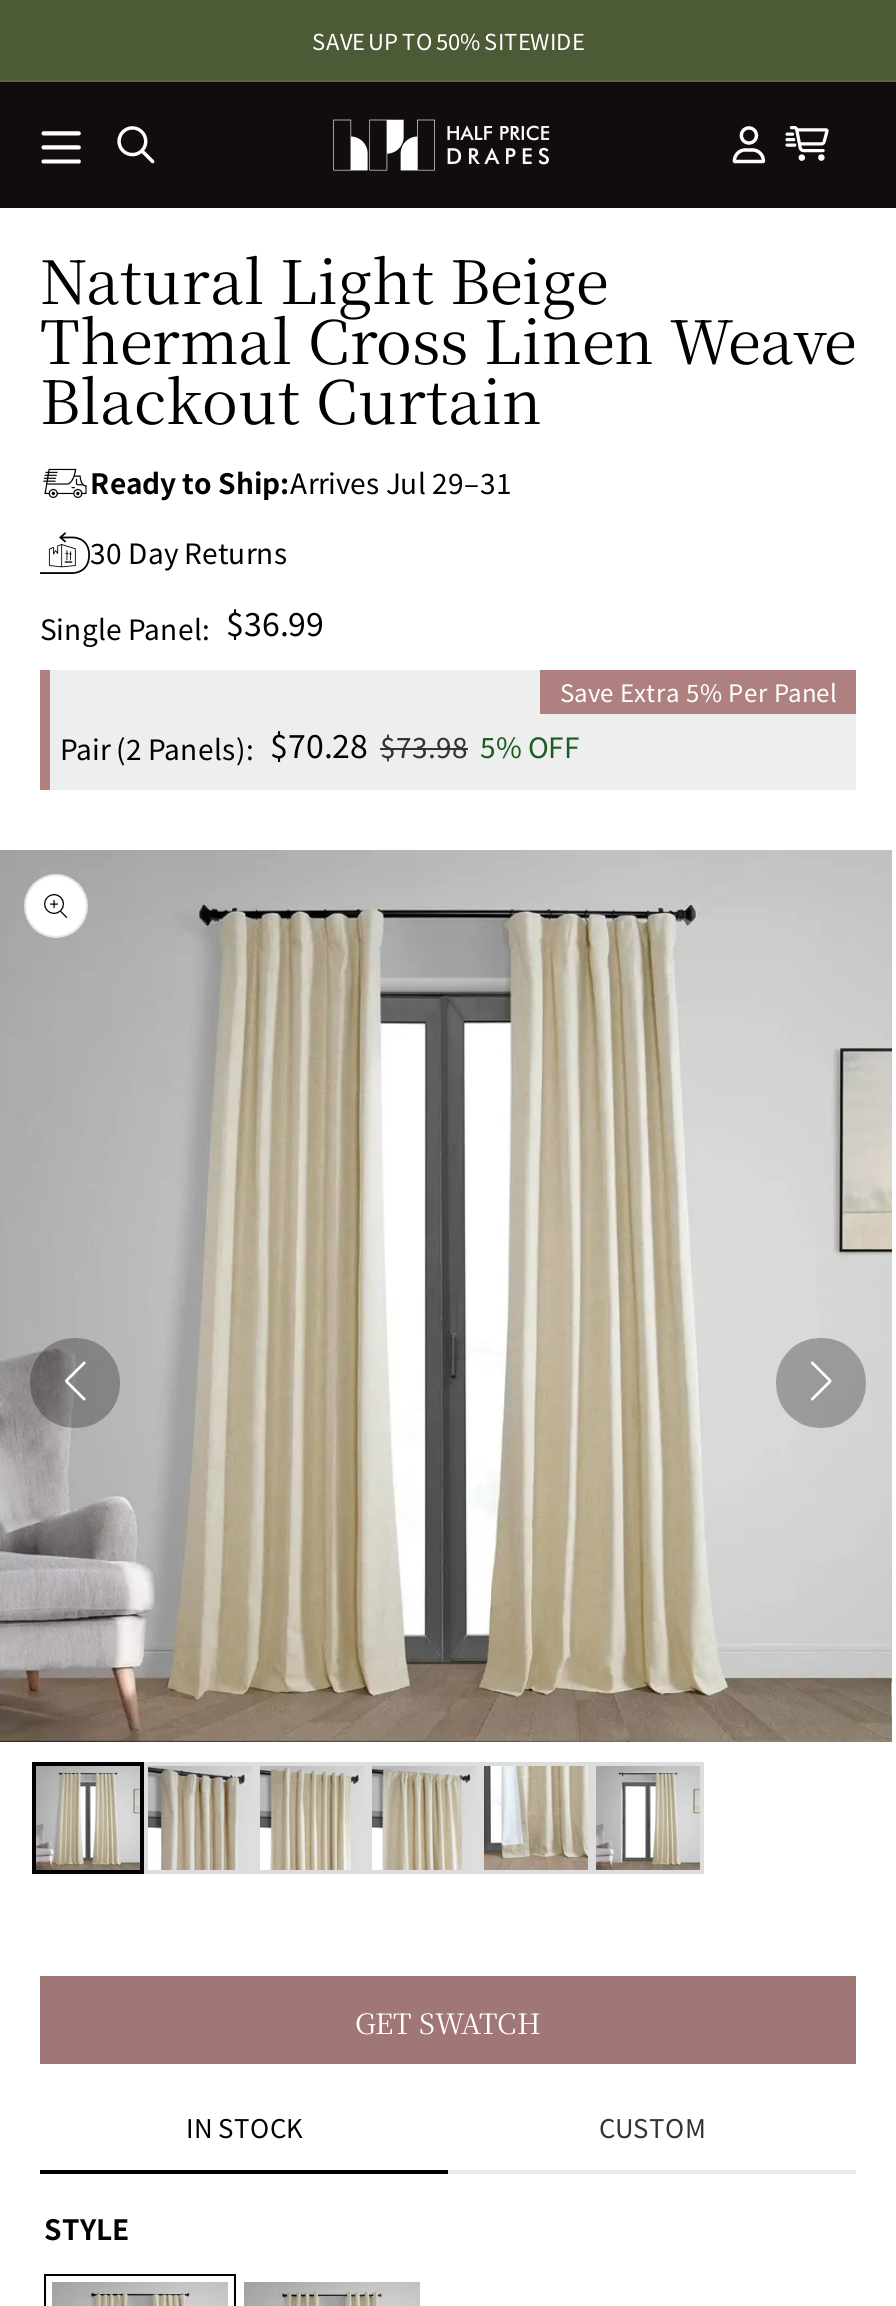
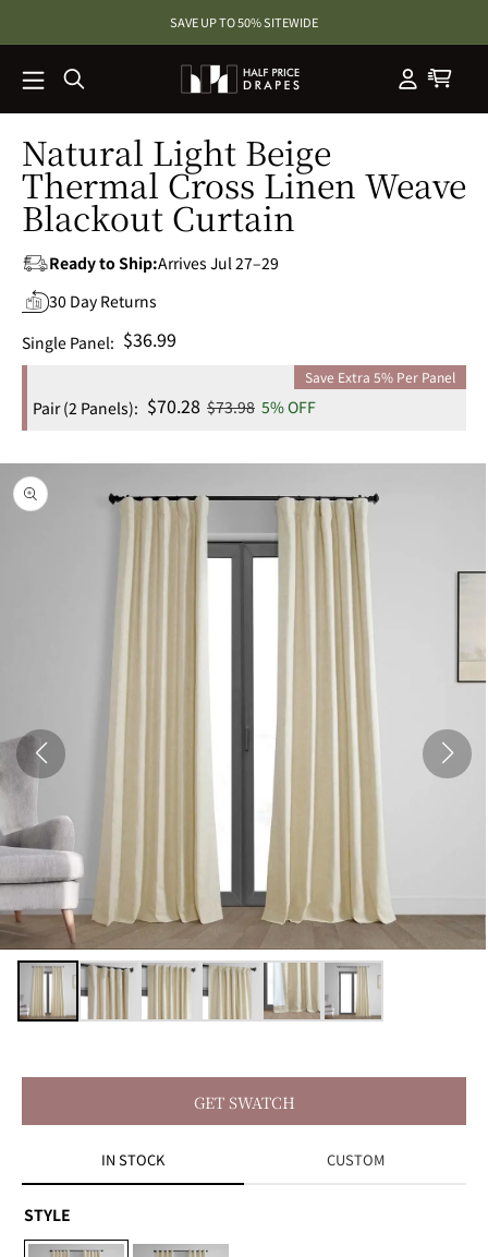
[90,462,512,502] Ready to Ship:Arrives Jul 29–31 -> [49,252,279,274] Ready to Ship:Arrives Jul 27–29

